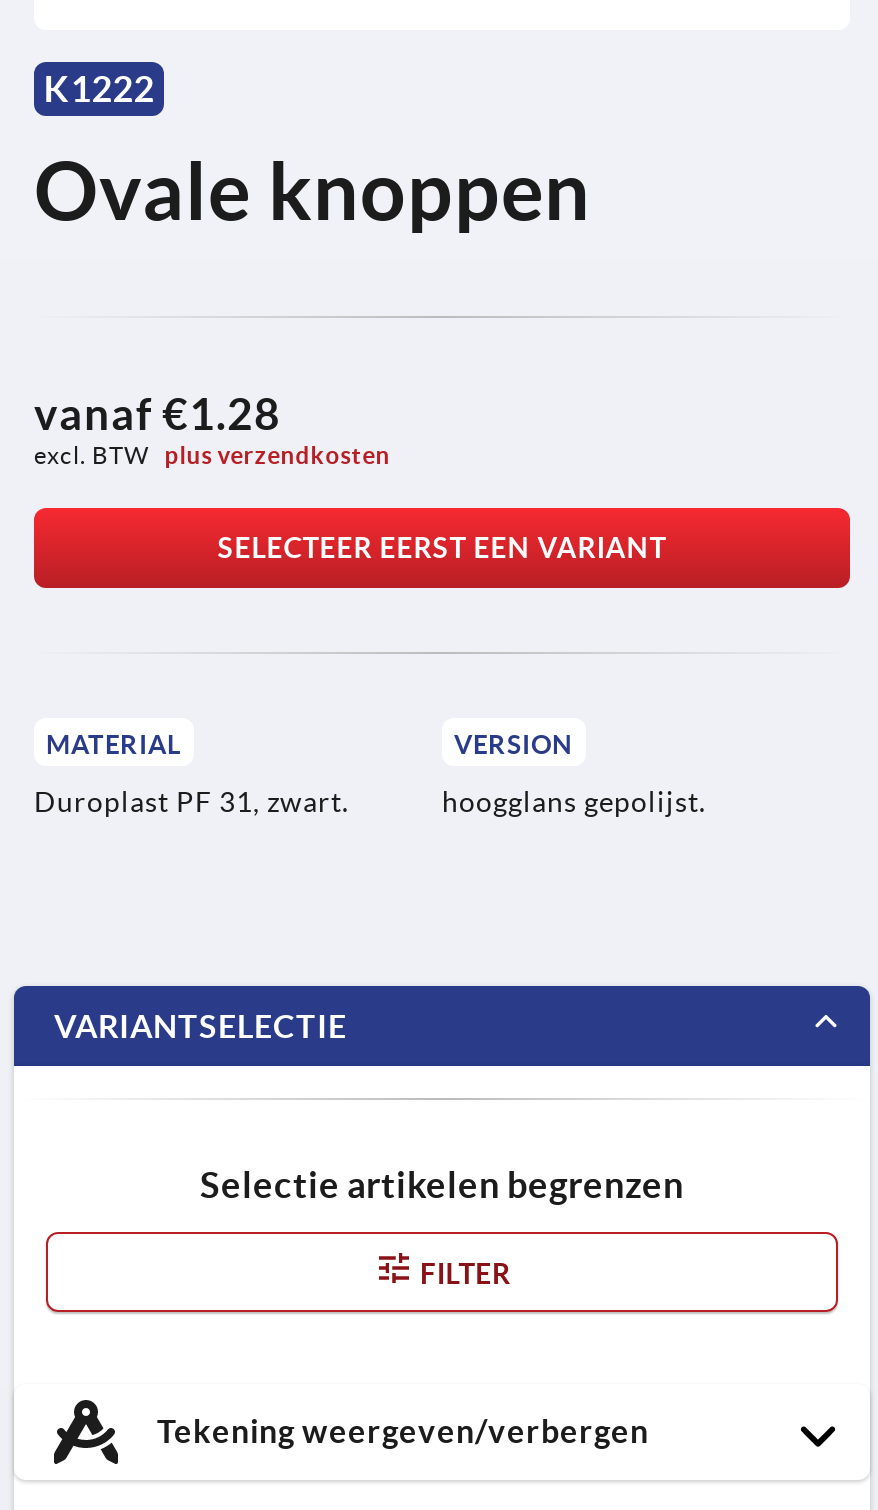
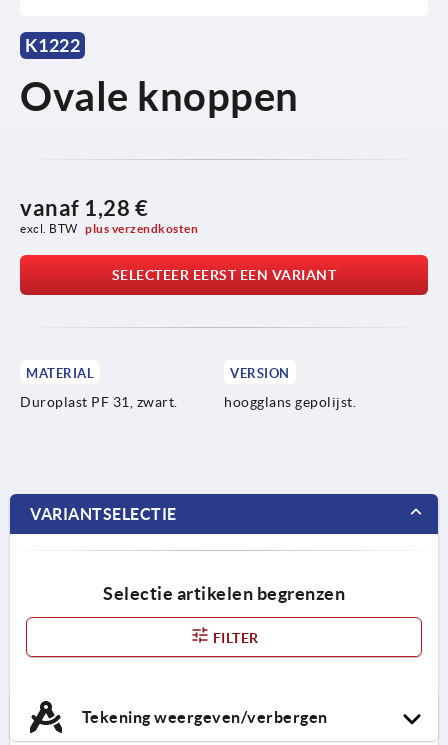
[34,388,281,438] vanaf €1.28 -> [20,195,148,220] vanaf 1,28 €

